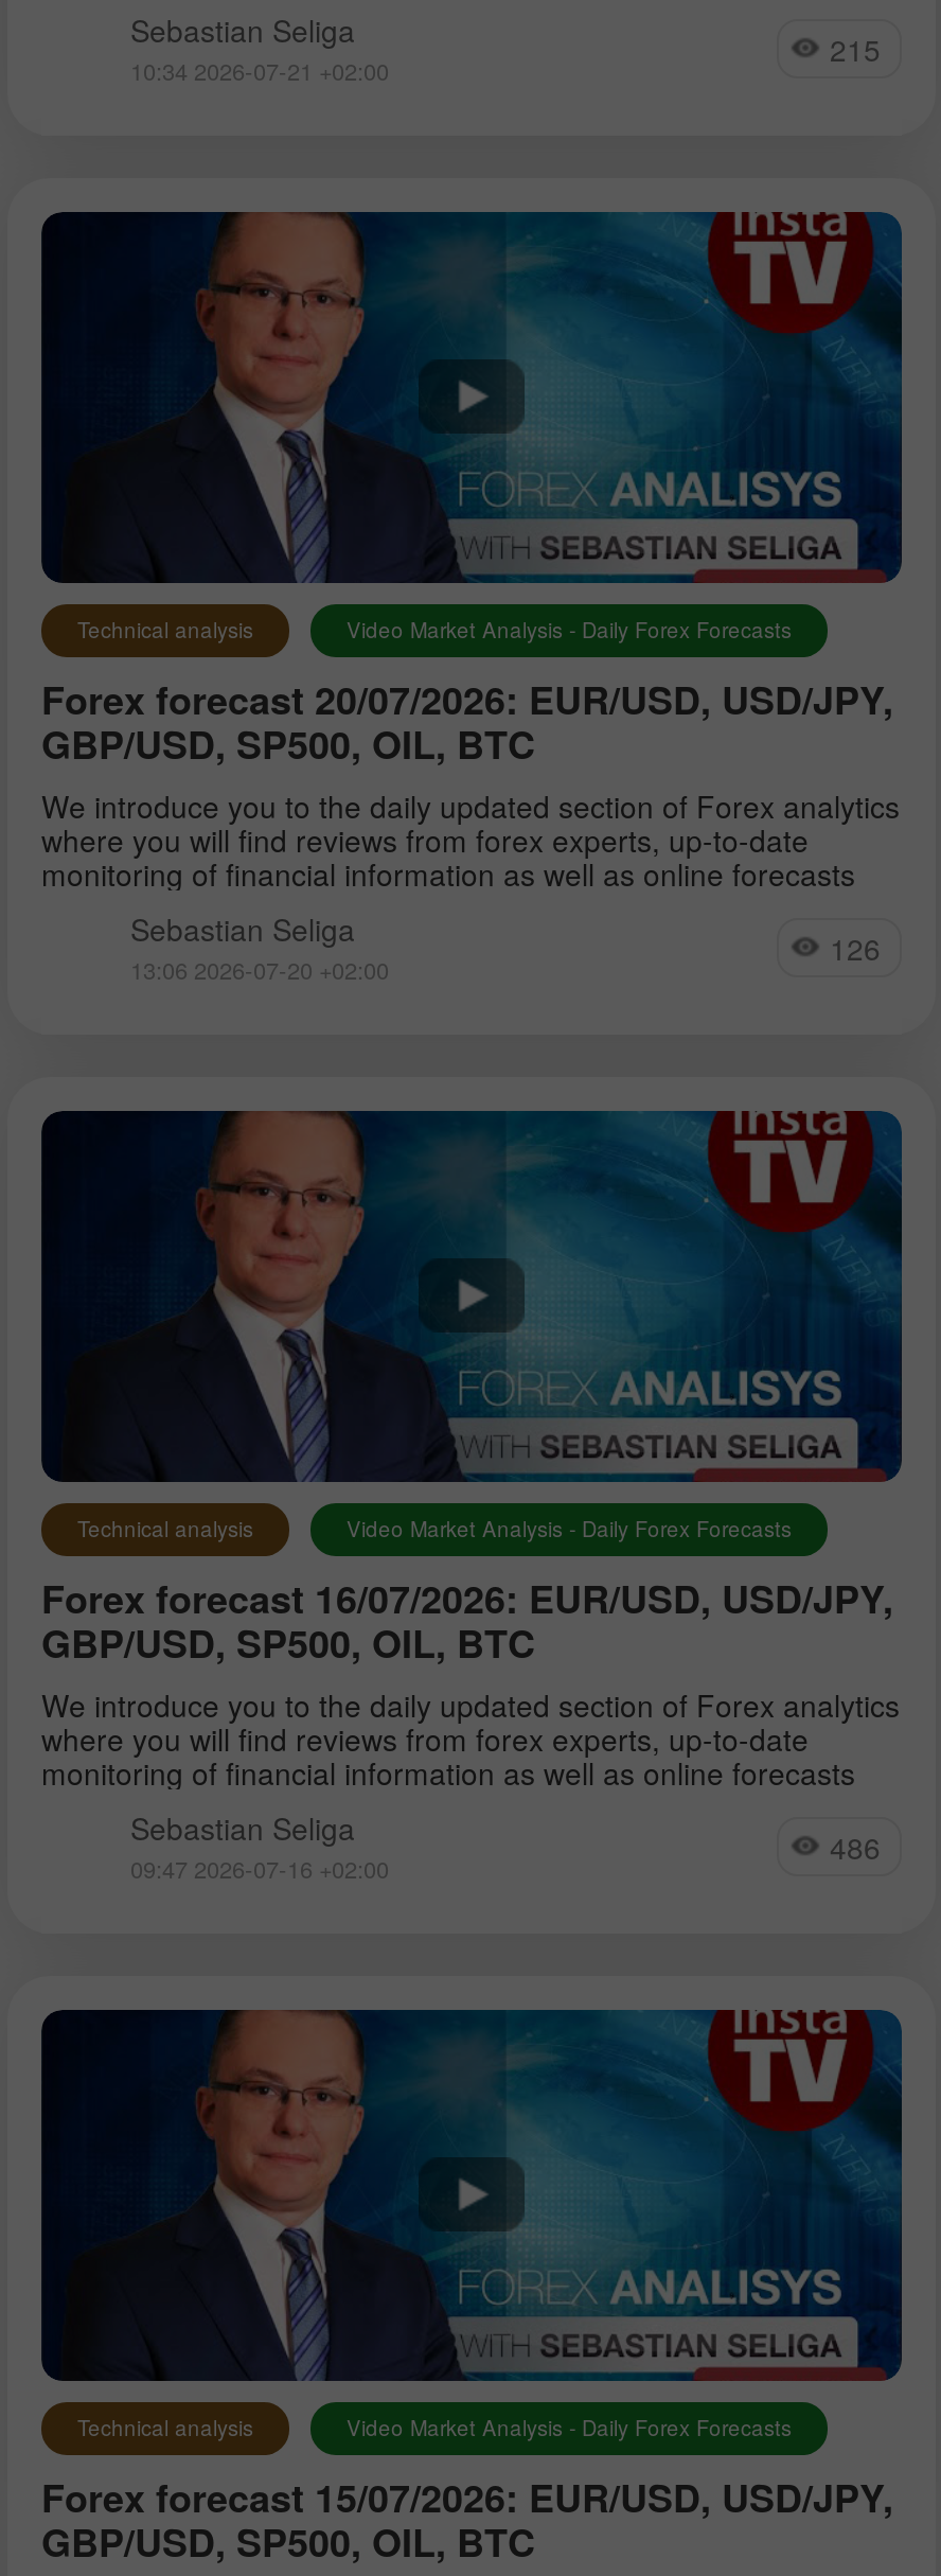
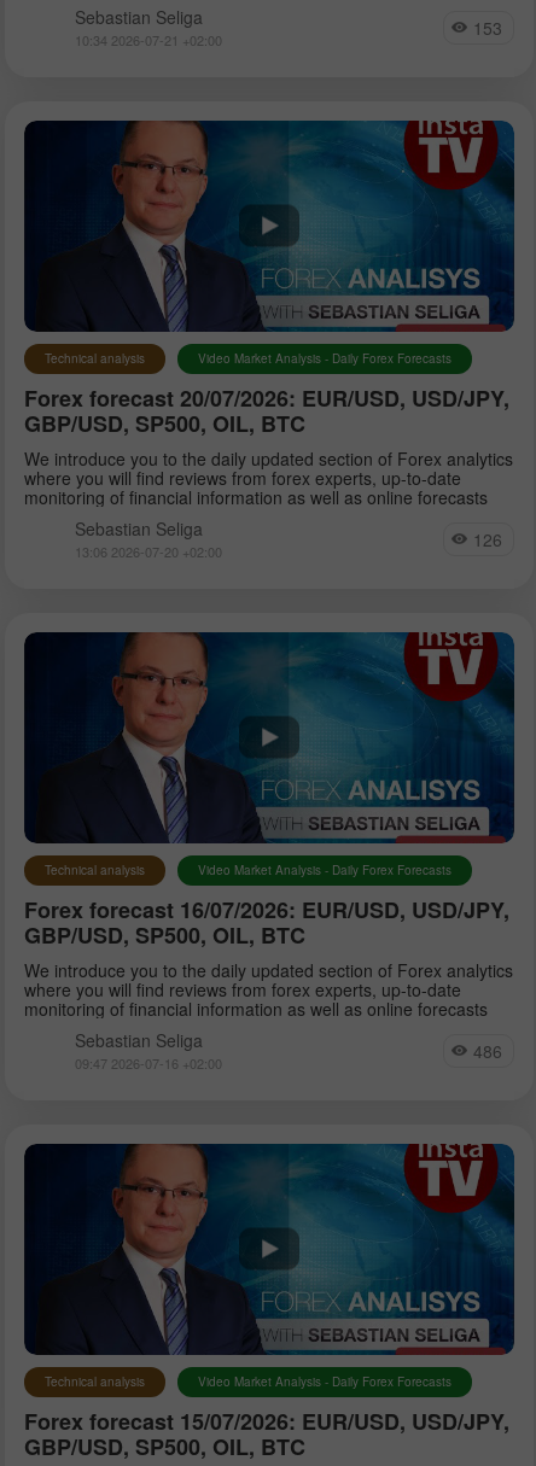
[830,28,881,70] 215 -> [473,16,502,40] 153

